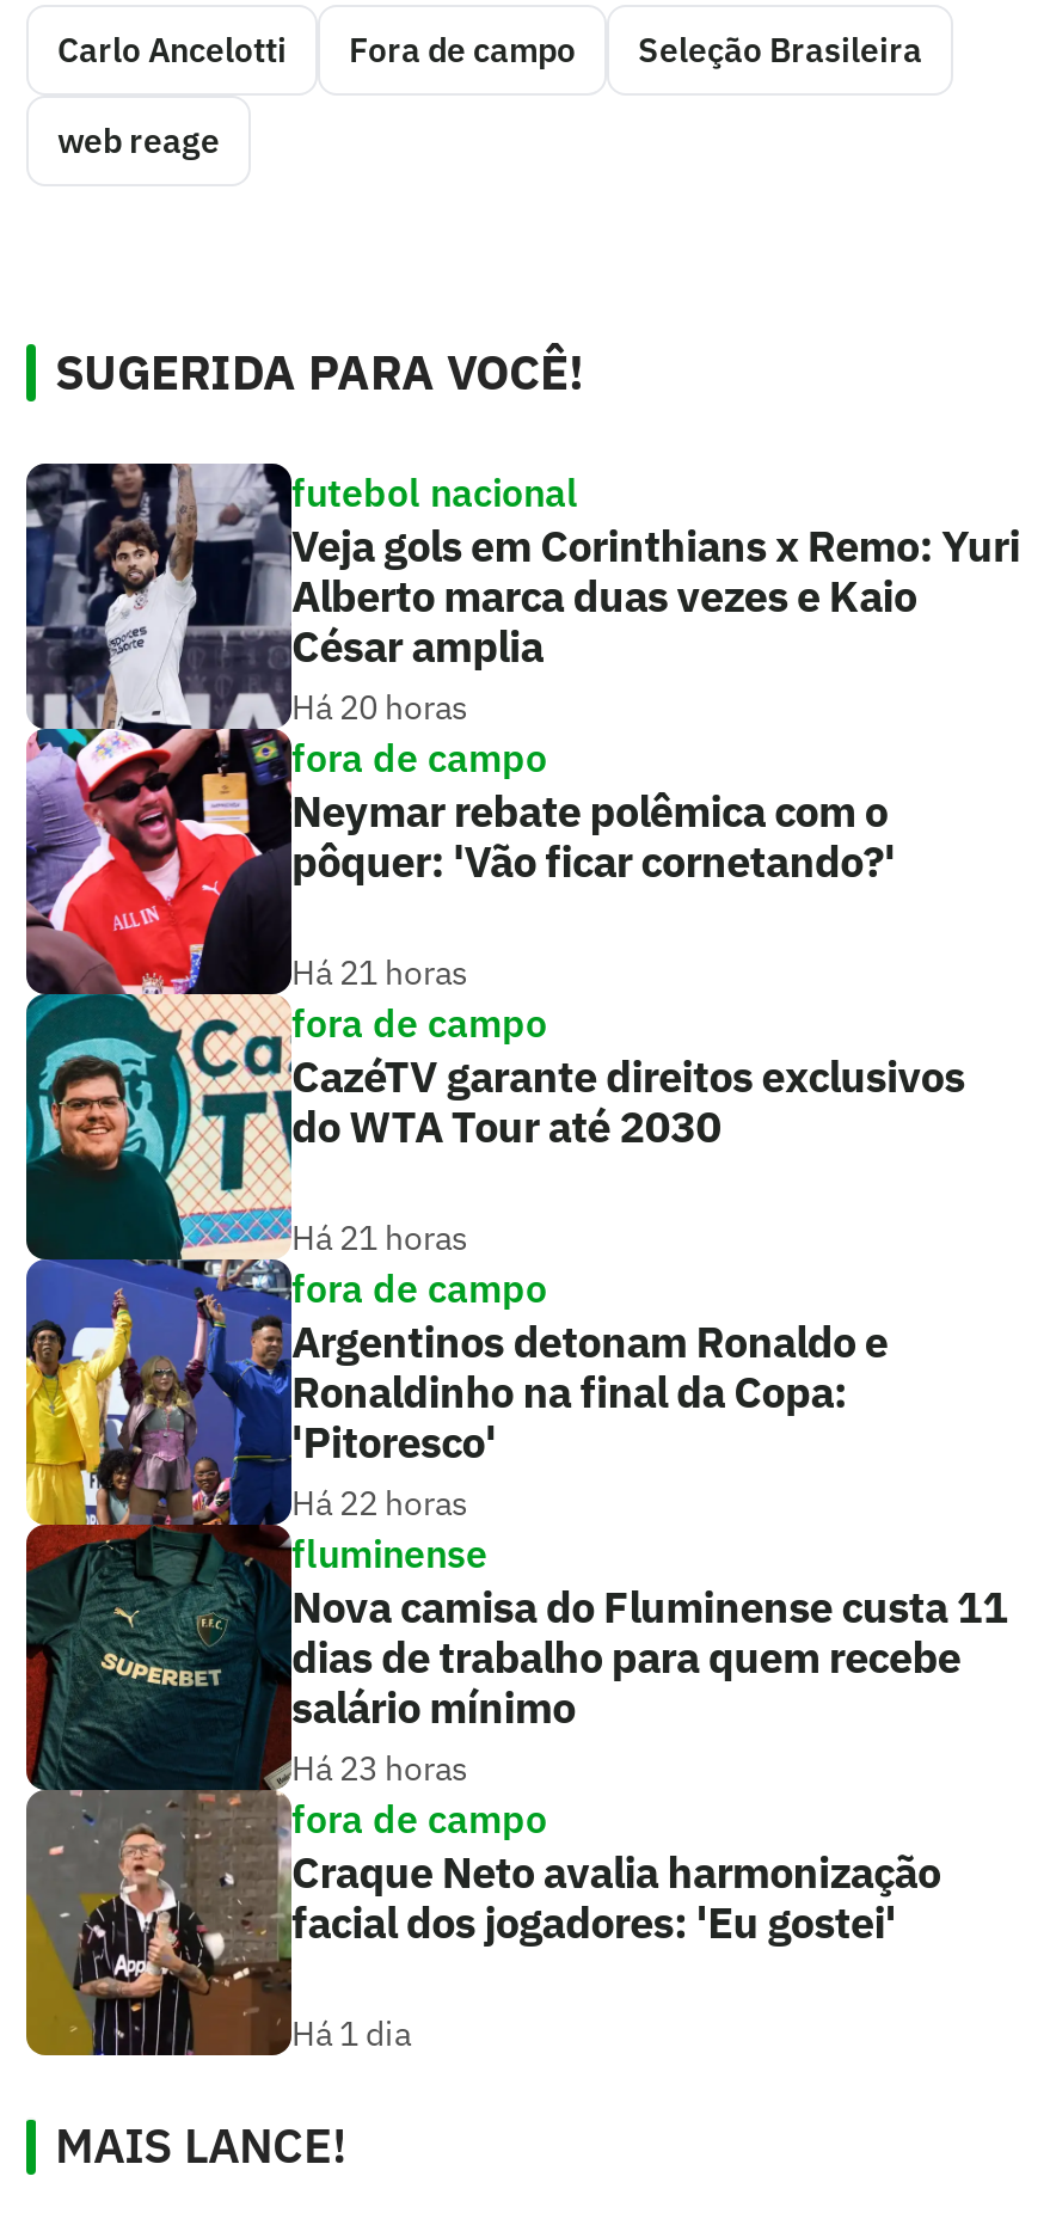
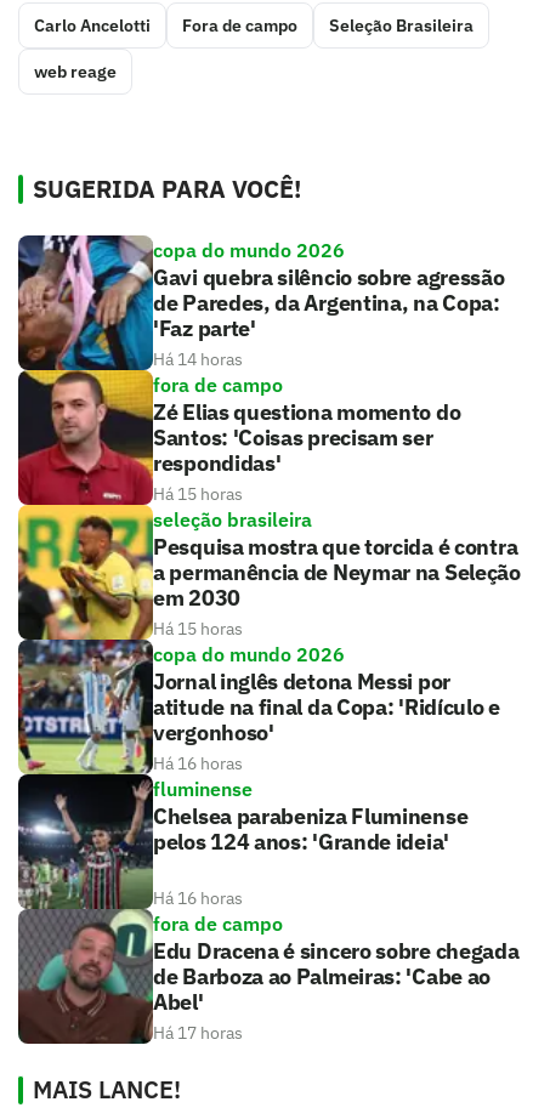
[24,461,1020,2055] [image] | futebol nacional | Veja gols em Corinthians x Remo: Yuri | Alberto marca duas vezes e Kaio | César amplia | Há 20 horas -> [17,234,504,1044] [image] | copa do mundo 2026 | Gavi quebra silêncio sobre agressão | de Paredes, da Argentina, na Copa: | 'Faz parte' | Há 14 horas
[291,783,965,1524] Neymar rebate polêmica com o | pôquer: 'Vão ficar cornetando?' | Há 21 horas | fora de campo | CazéTV garante direitos exclusivos | do WTA Tour até 2030 | Há 21 horas | fora de campo | Argentinos detonam Ronaldo e | Ronaldinho na final da Copa: | 'Pitoresco' | Há 22 horas -> [153,398,521,774] Zé Elias questiona momento do | Santos: 'Coisas precisam ser | respondidas' | Há 15 horas | seleção brasileira | Pesquisa mostra que torcida é contra | a permanência de Neymar na Seleção | em 2030 | Há 15 horas | copa do mundo 2026 | Jornal inglês detona Messi por | atitude na final da Copa: 'Ridículo e | vergonhoso' | Há 16 horas
[291,1579,1008,1789] Nova camisa do Fluminense custa 11 | dias de trabalho para quem recebe | salário mínimo | Há 23 horas -> [153,802,468,909] Chelsea parabeniza Fluminense | pelos 124 anos: 'Grande ideia' | Há 16 horas
[291,1844,941,2055] Craque Neto avalia harmonização | facial dos jogadores: 'Eu gostei' | Há 1 dia -> [153,937,519,1043] Edu Dracena é sincero sobre chegada | de Barboza ao Palmeiras: 'Cabe ao | Abel' | Há 17 horas

